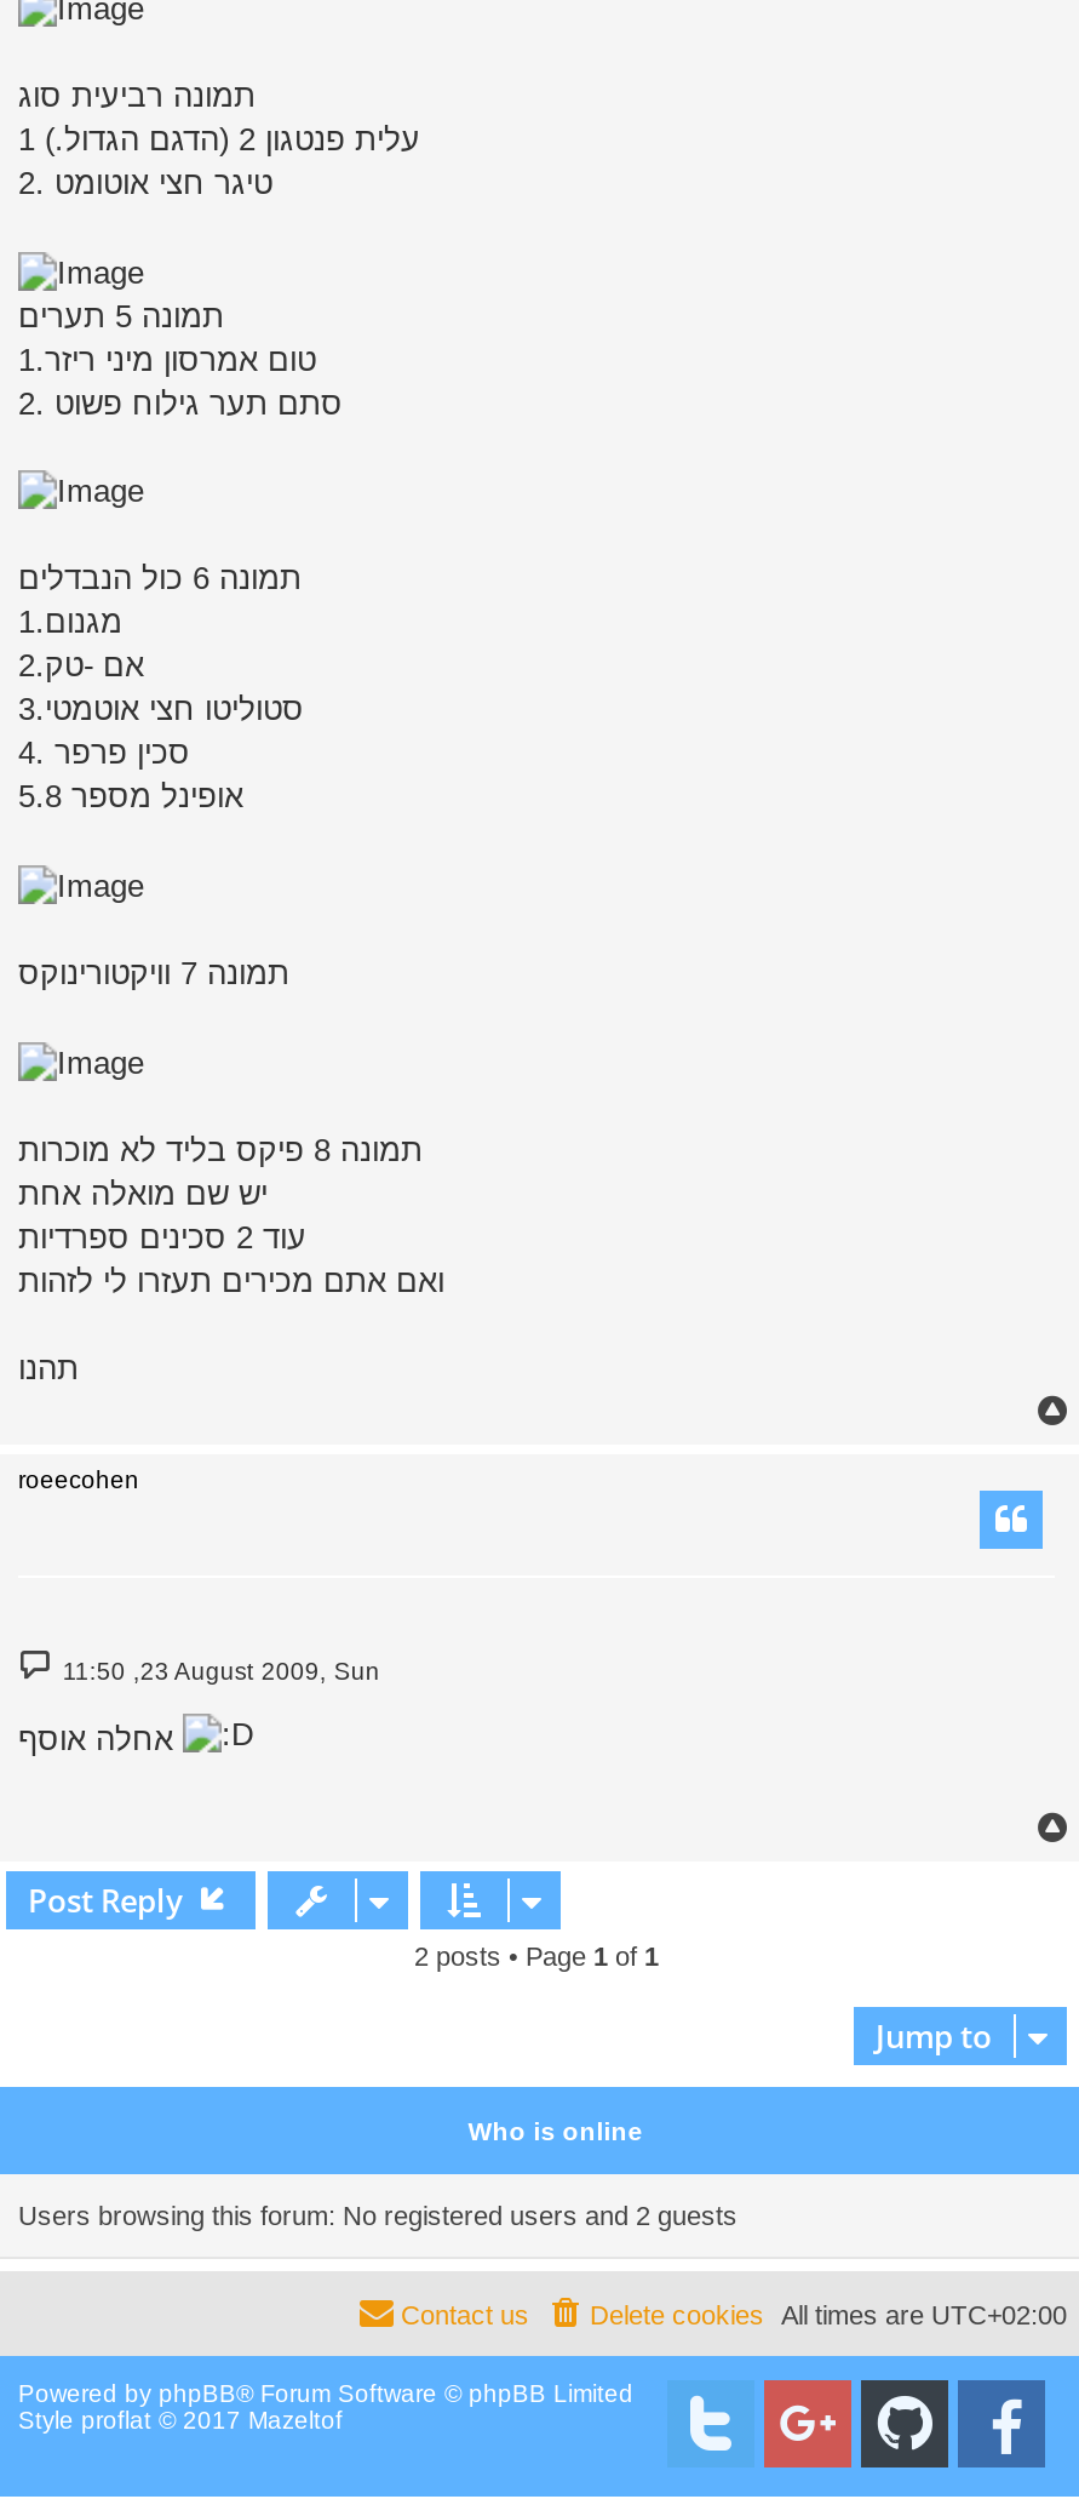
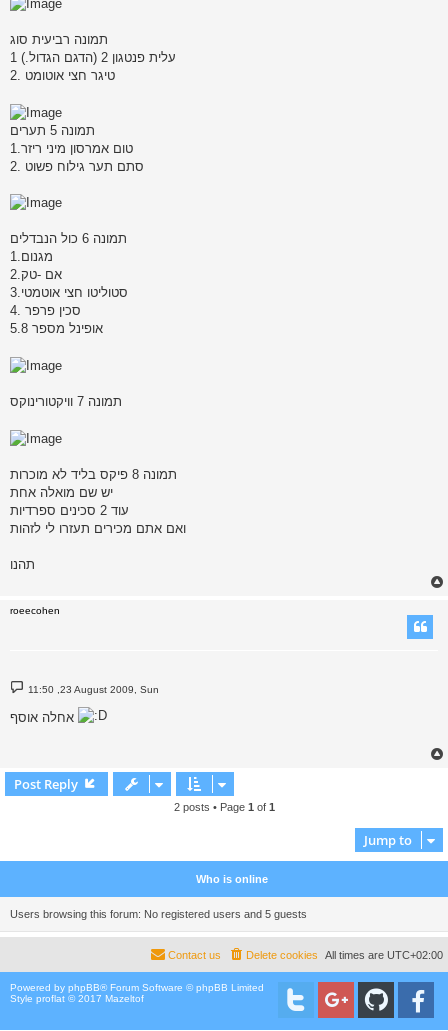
[18,2201,737,2230] Users browsing this forum: No registered users and 2 guests -> [10,908,307,920] Users browsing this forum: No registered users and 5 guests

